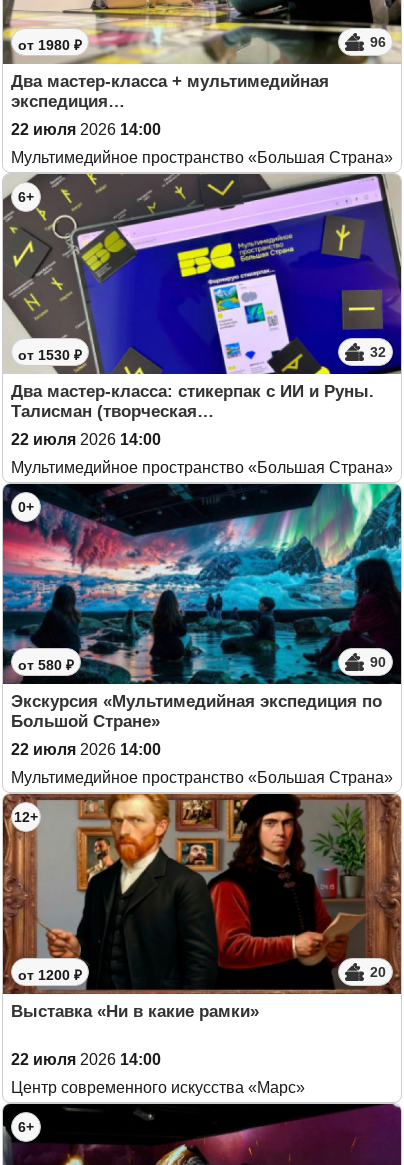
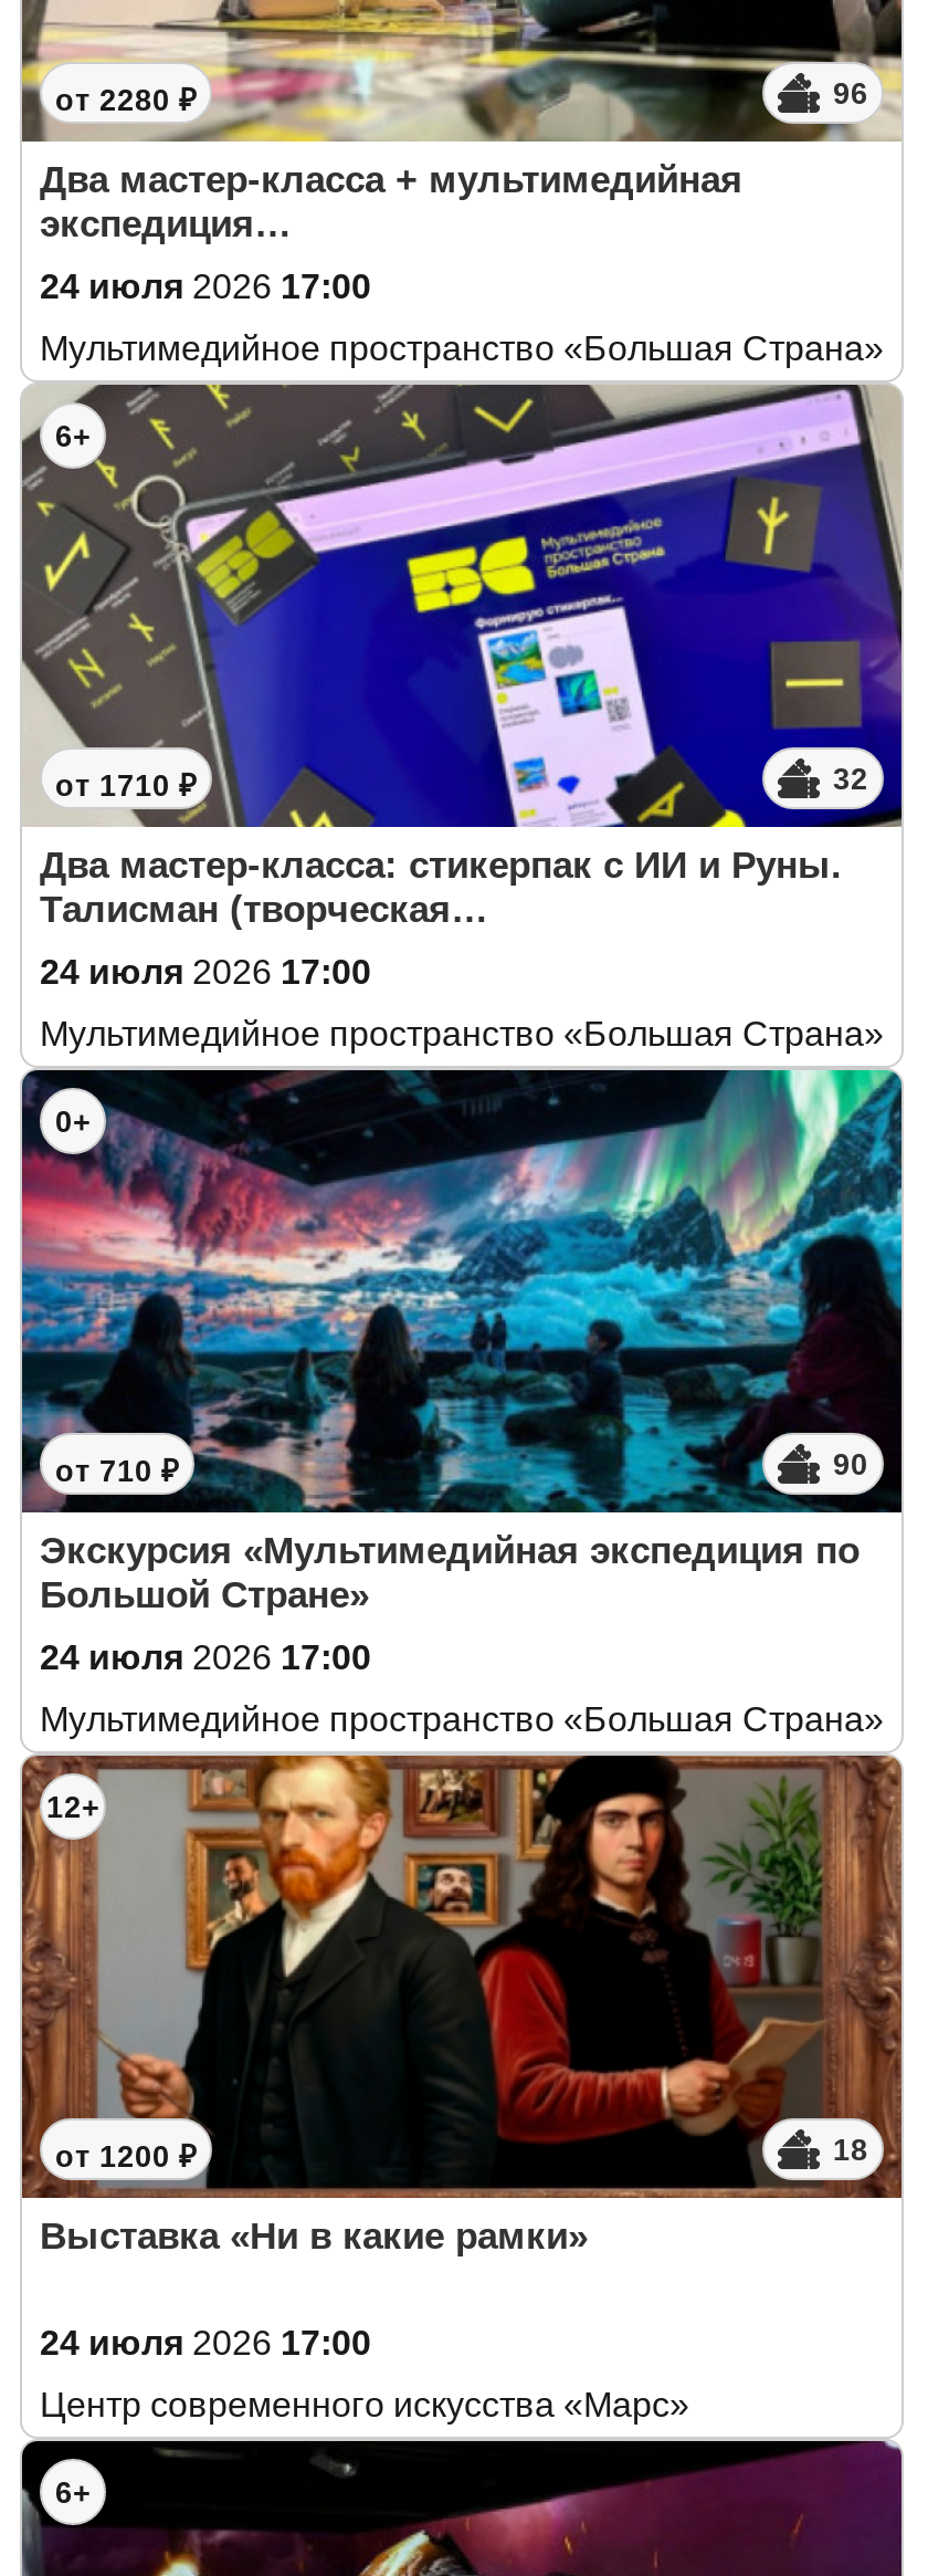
[18,38,82,53] от 1980 ₽ -> [55,84,197,117] от 2280 ₽
[11,121,161,138] 22 июля 2026 14:00 -> [40,268,371,305] 24 июля 2026 17:00
[18,348,82,363] от 1530 ₽ -> [55,769,197,803] от 1710 ₽
[11,431,161,448] 22 июля 2026 14:00 -> [40,953,371,991] 24 июля 2026 17:00
[18,658,74,673] от 580 ₽ -> [55,1455,179,1488] от 710 ₽
[11,741,161,758] 22 июля 2026 14:00 -> [40,1638,371,1676] 24 июля 2026 17:00
[370,965,386,980] 20 -> [833,2134,868,2167] 18
[11,1051,161,1068] 22 июля 2026 14:00 -> [40,2324,371,2362] 24 июля 2026 17:00

